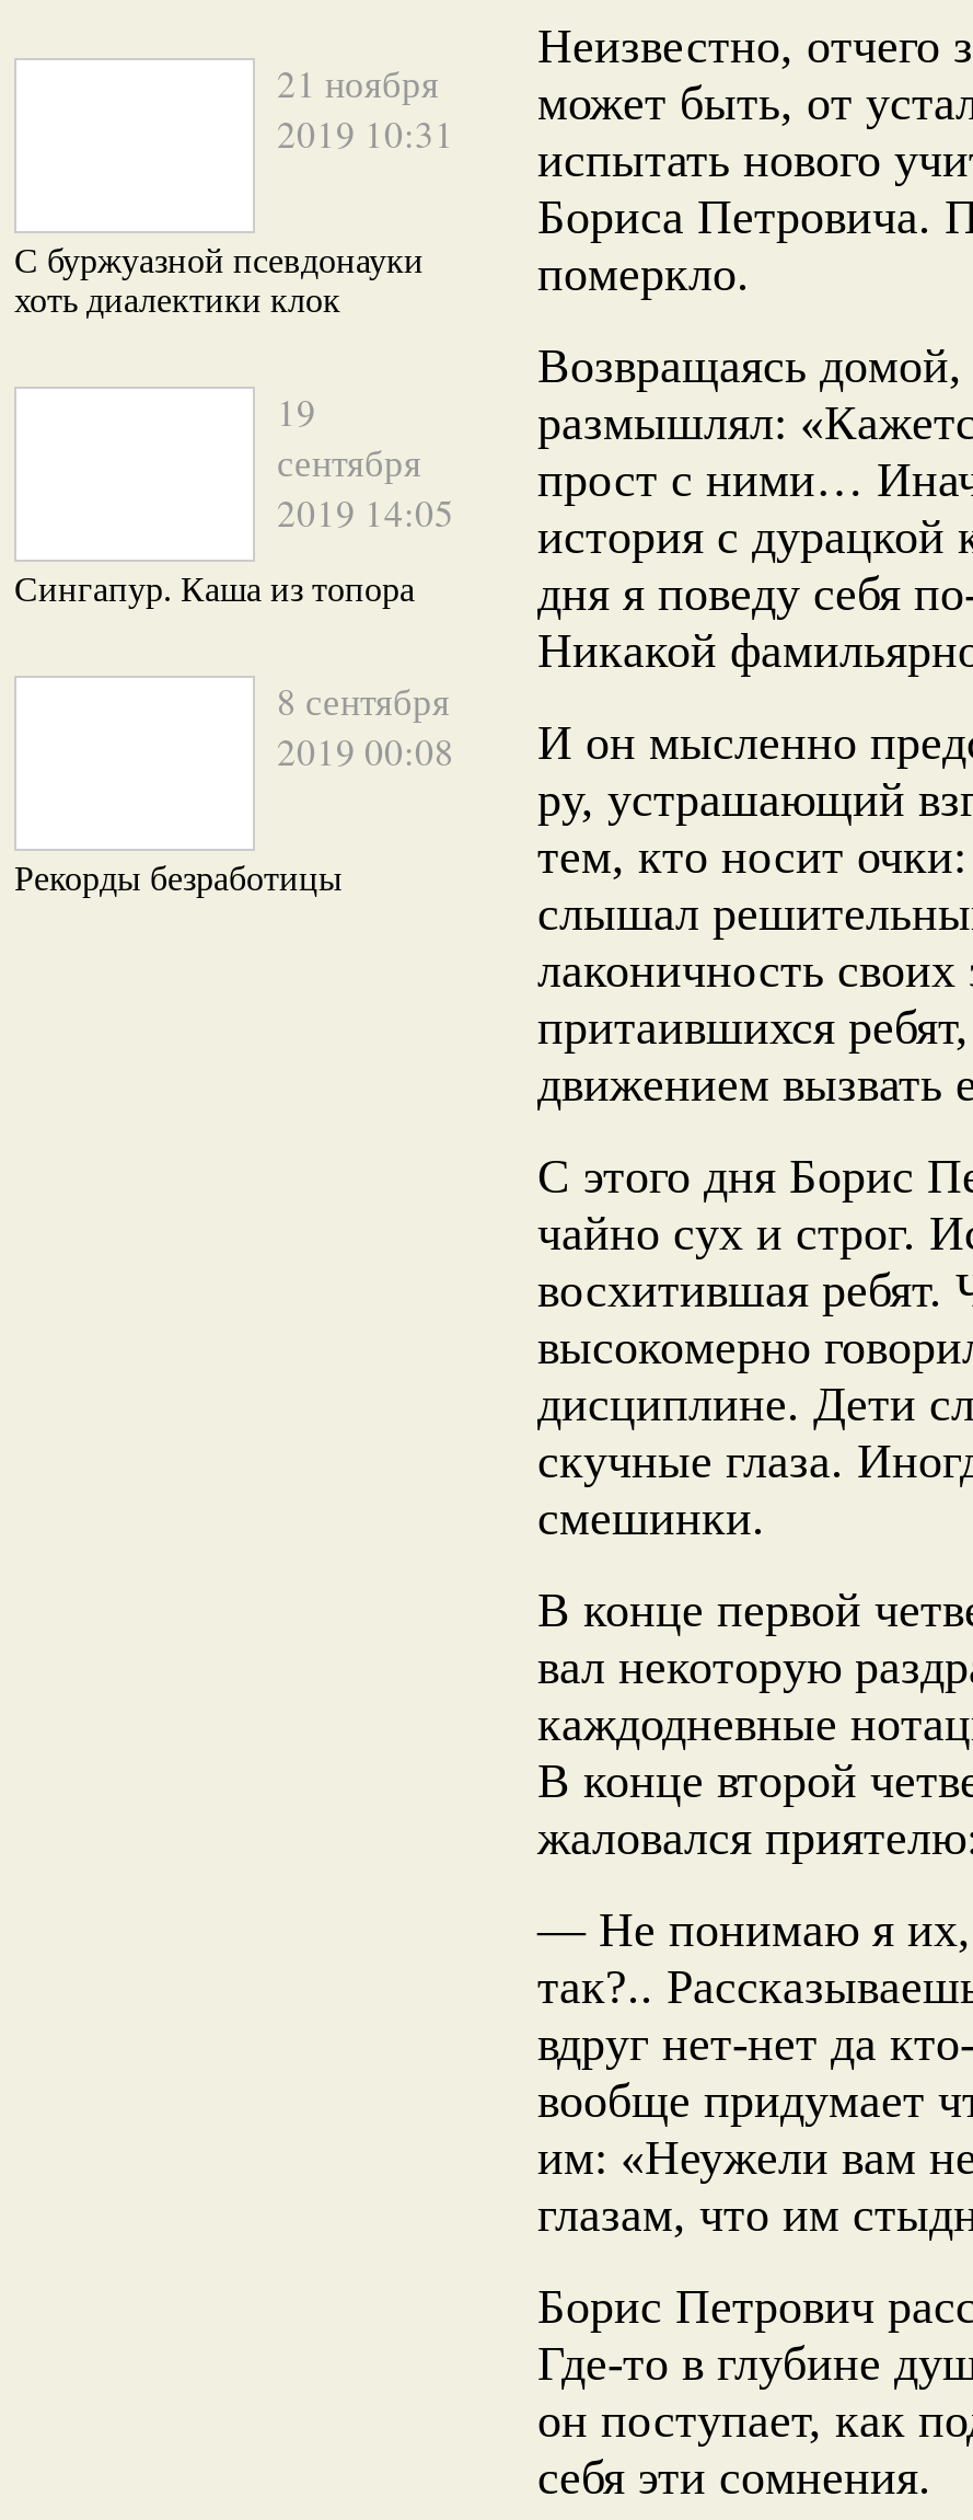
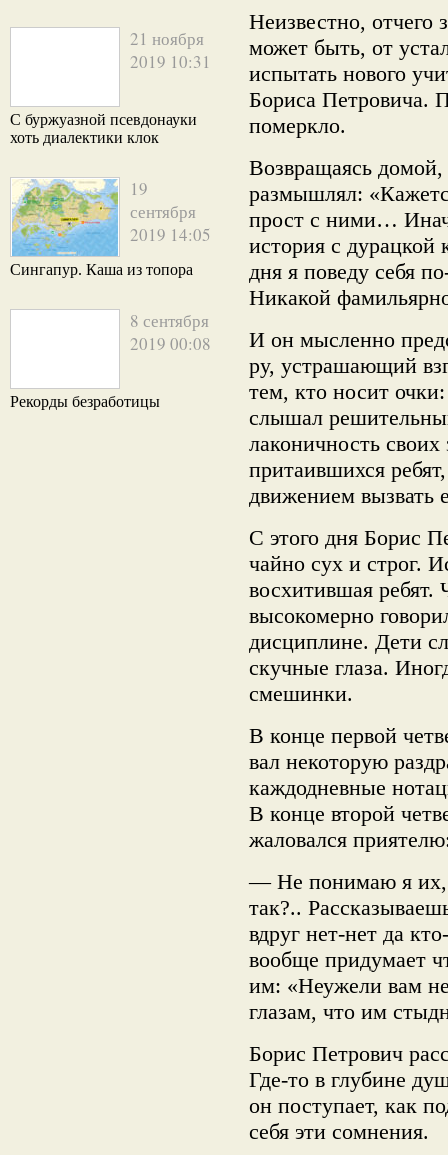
none -> [11,179,119,257] [image]

